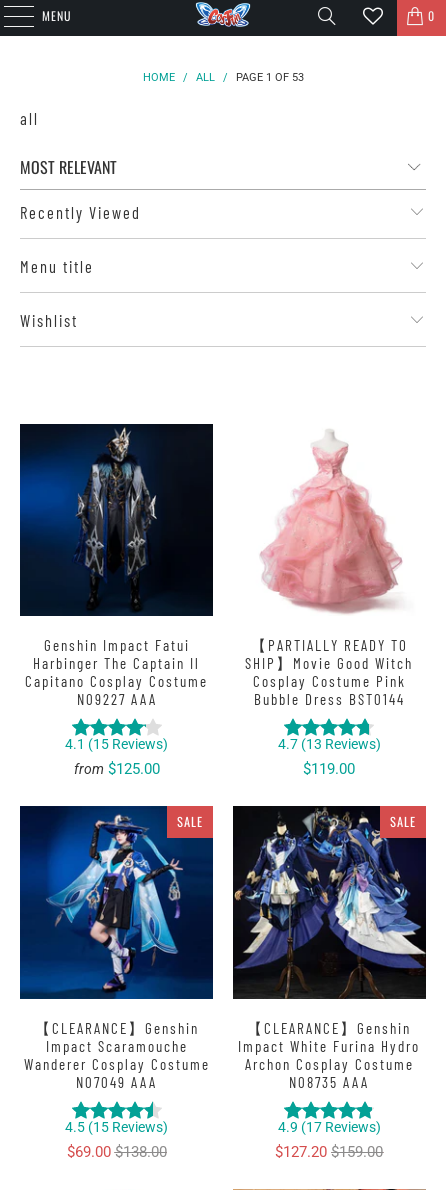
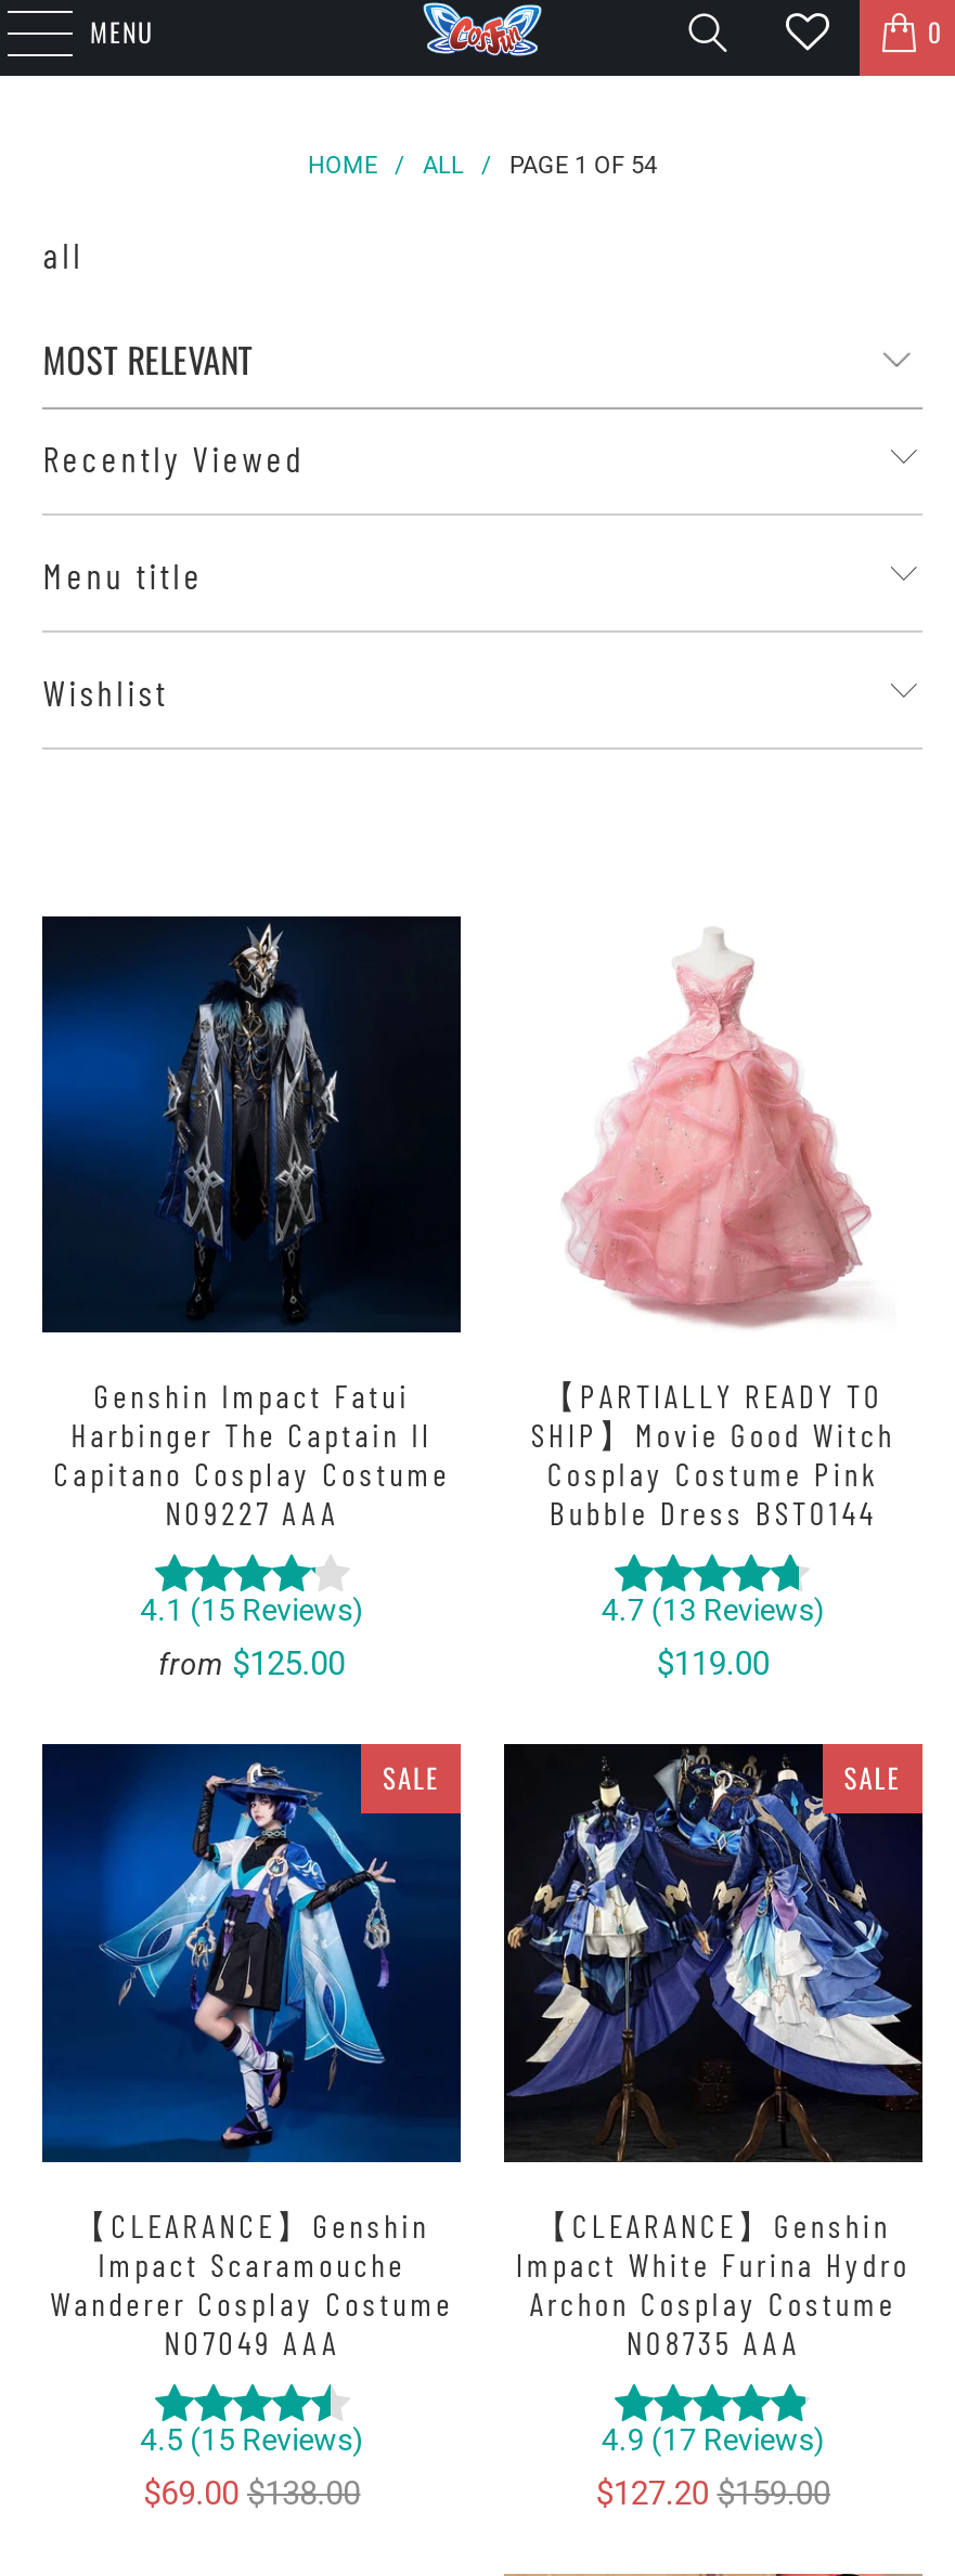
[222,71,303,84] / PAGE 1 OF 53 -> [481,152,657,180] / PAGE 1 OF 54

